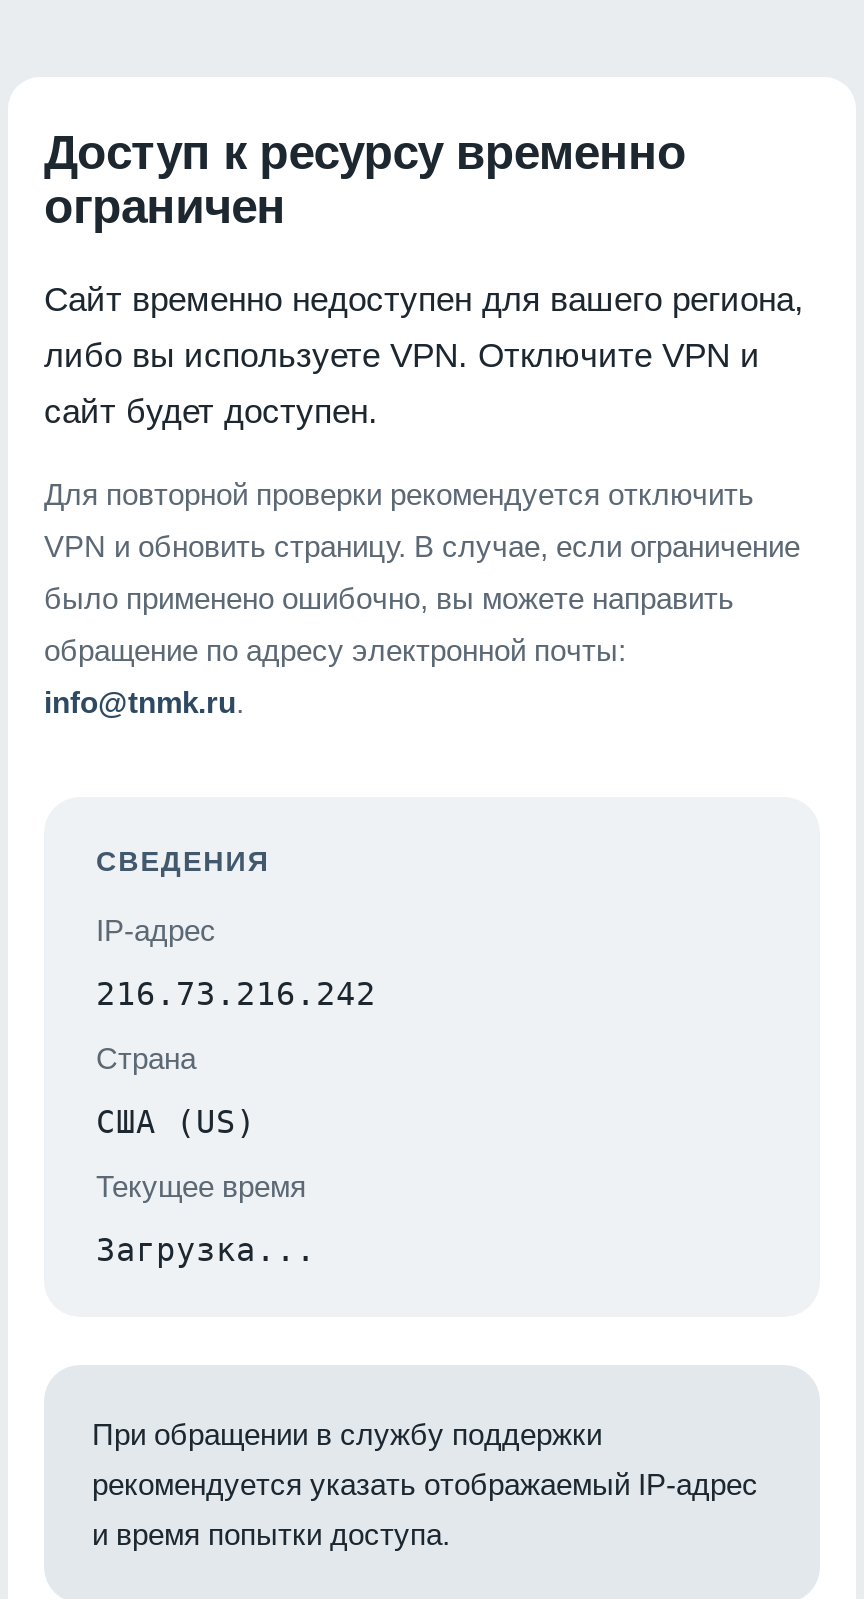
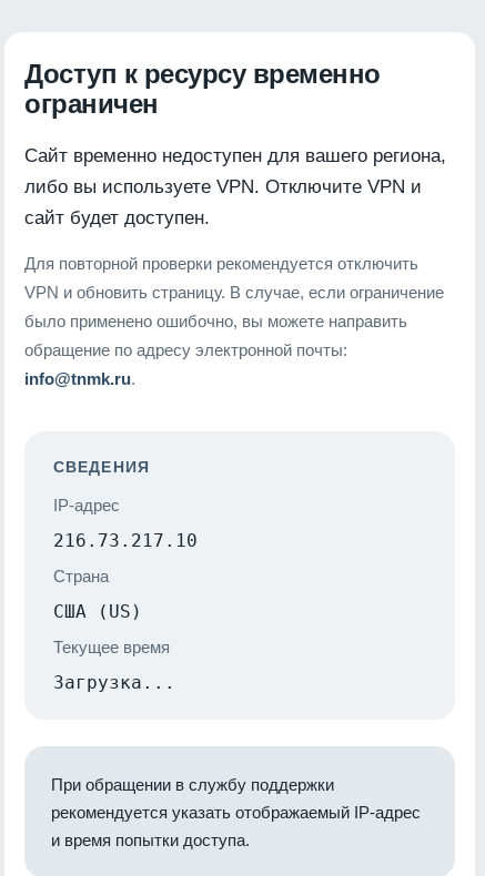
[96,974,376,1012] 216.73.216.242 -> [53,529,198,551] 216.73.217.10

